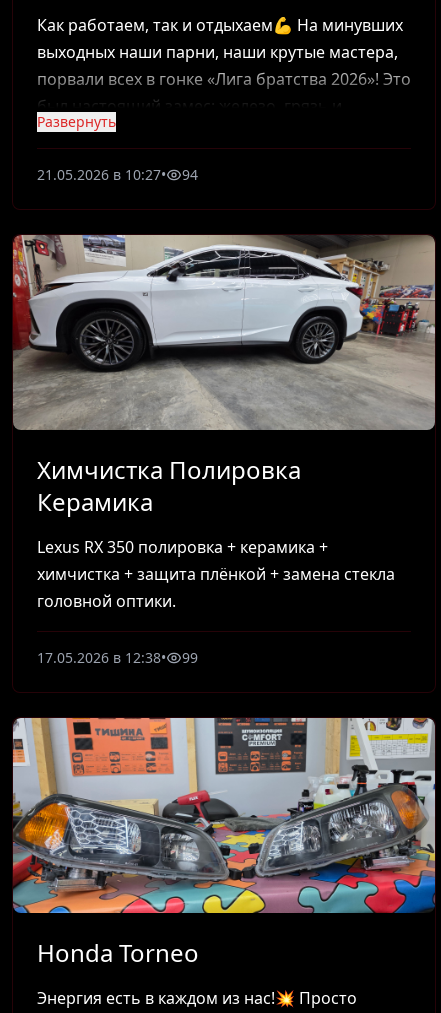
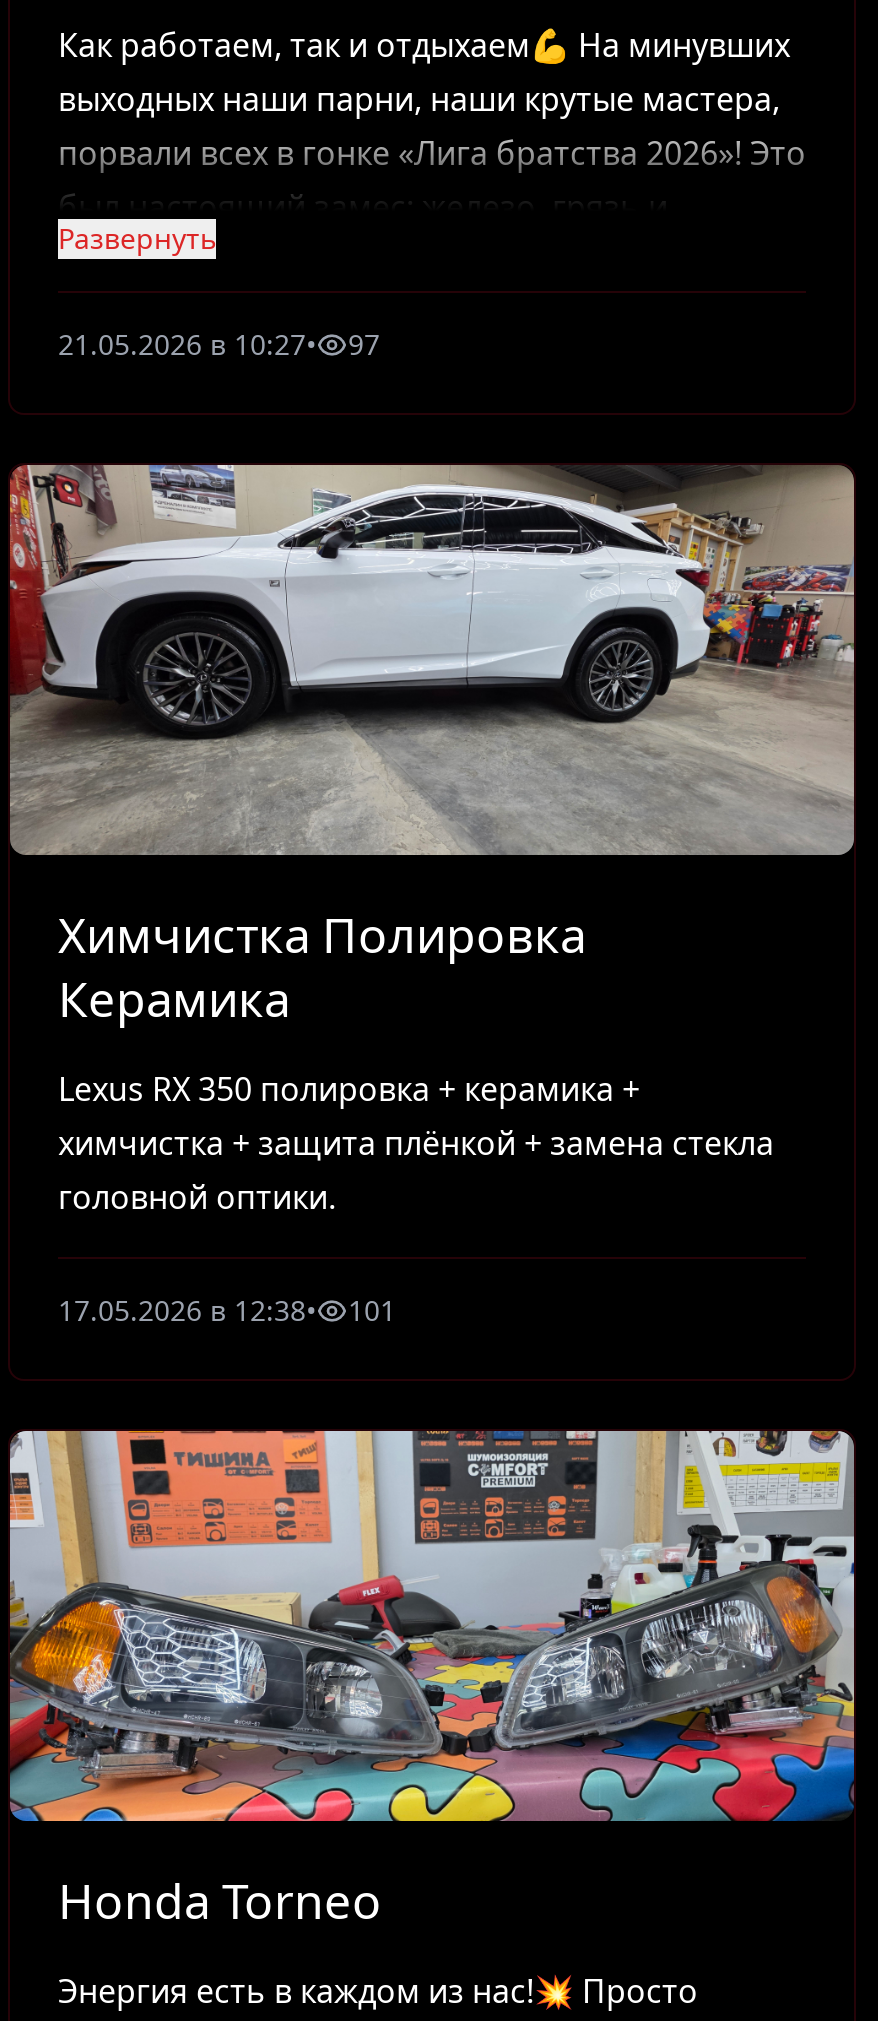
[37,165,198,184] 21.05.2026 в 10:27• 94 -> [58,325,380,363] 21.05.2026 в 10:27• 97
[37,648,198,667] 17.05.2026 в 12:38• 99 -> [58,1291,396,1329] 17.05.2026 в 12:38• 101

